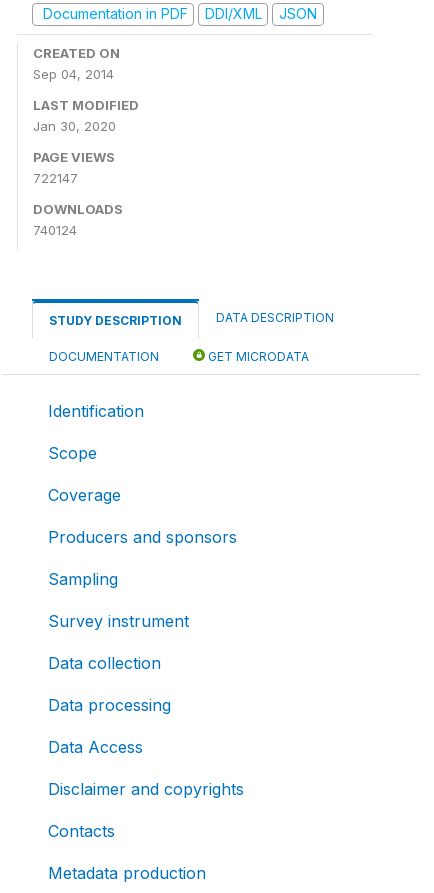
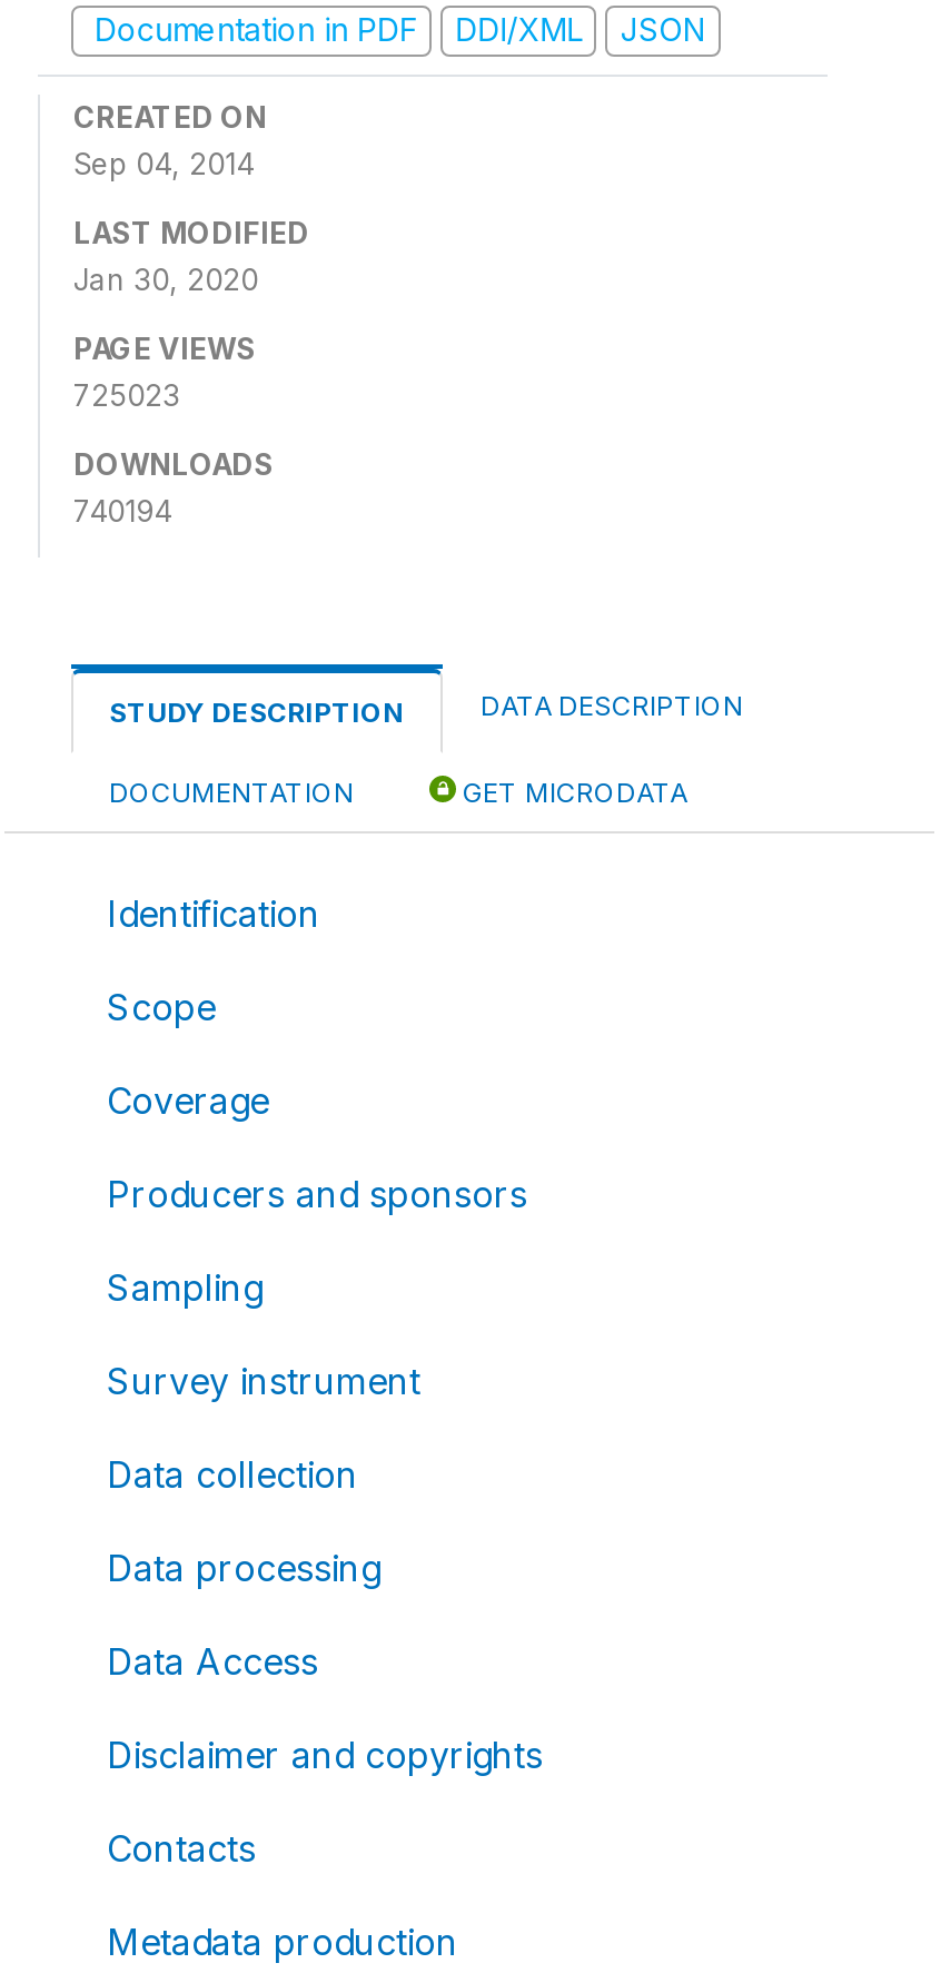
[33,169,78,185] 722147 -> [73,376,180,412] 725023
[33,221,77,237] 740124 -> [73,492,171,527] 740194

